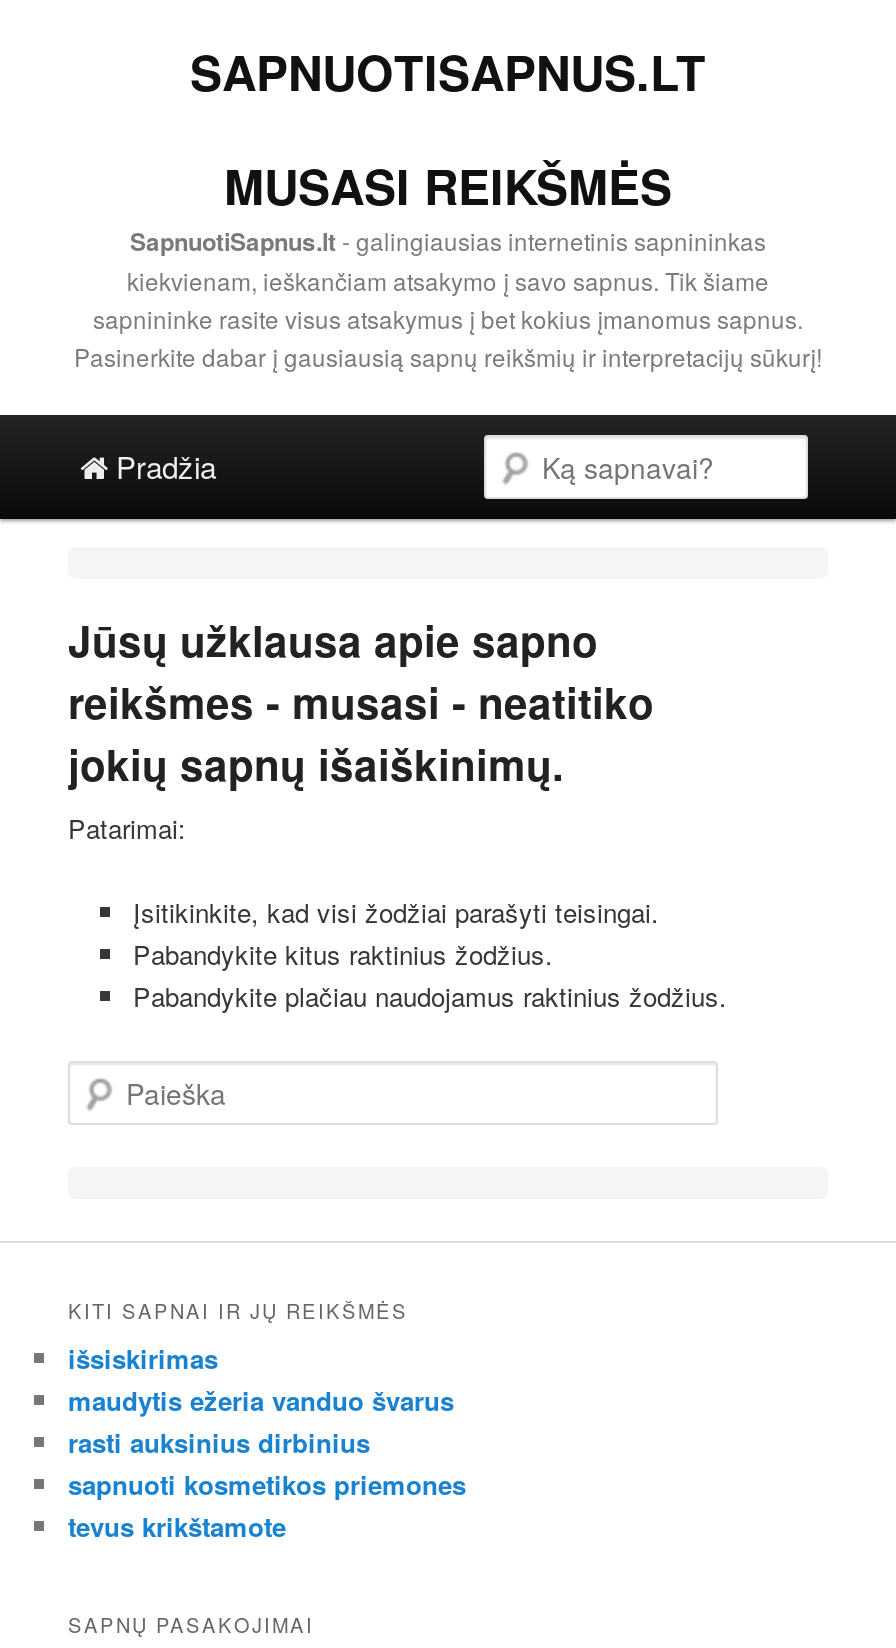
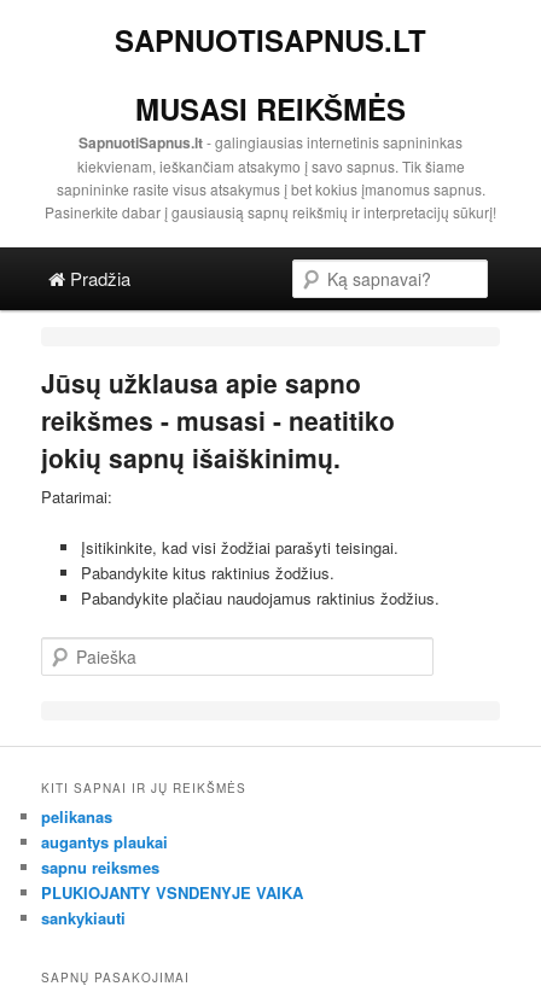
[68,1338,466,1544] išsiskirimas | maudytis ežeria vanduo švarus | rasti auksinius dirbinius | sapnuoti kosmetikos priemones | tevus krikštamote -> [41,805,303,929] pelikanas | augantys plaukai | sapnu reiksmes | PLUKIOJANTY VSNDENYJE VAIKA | sankykiauti

